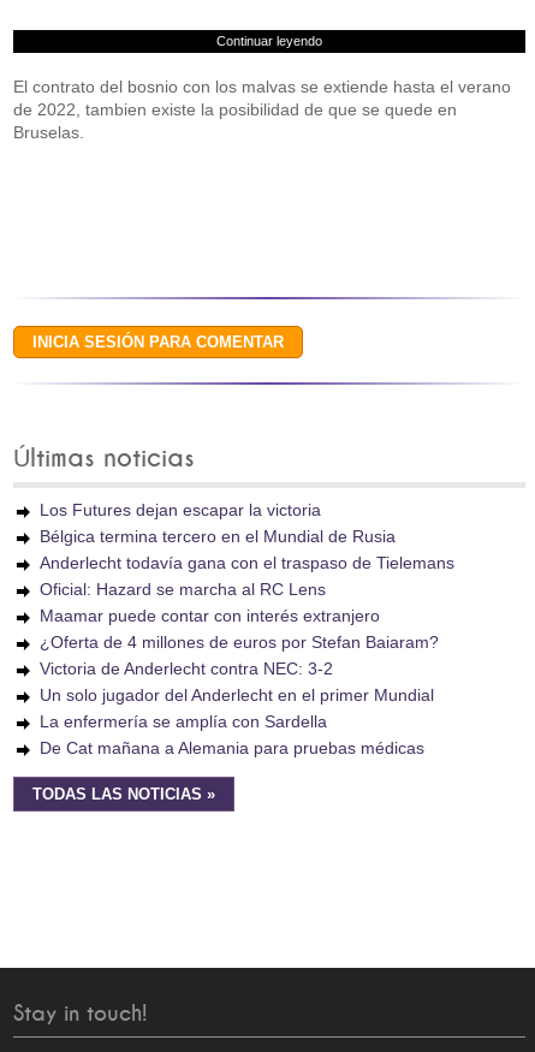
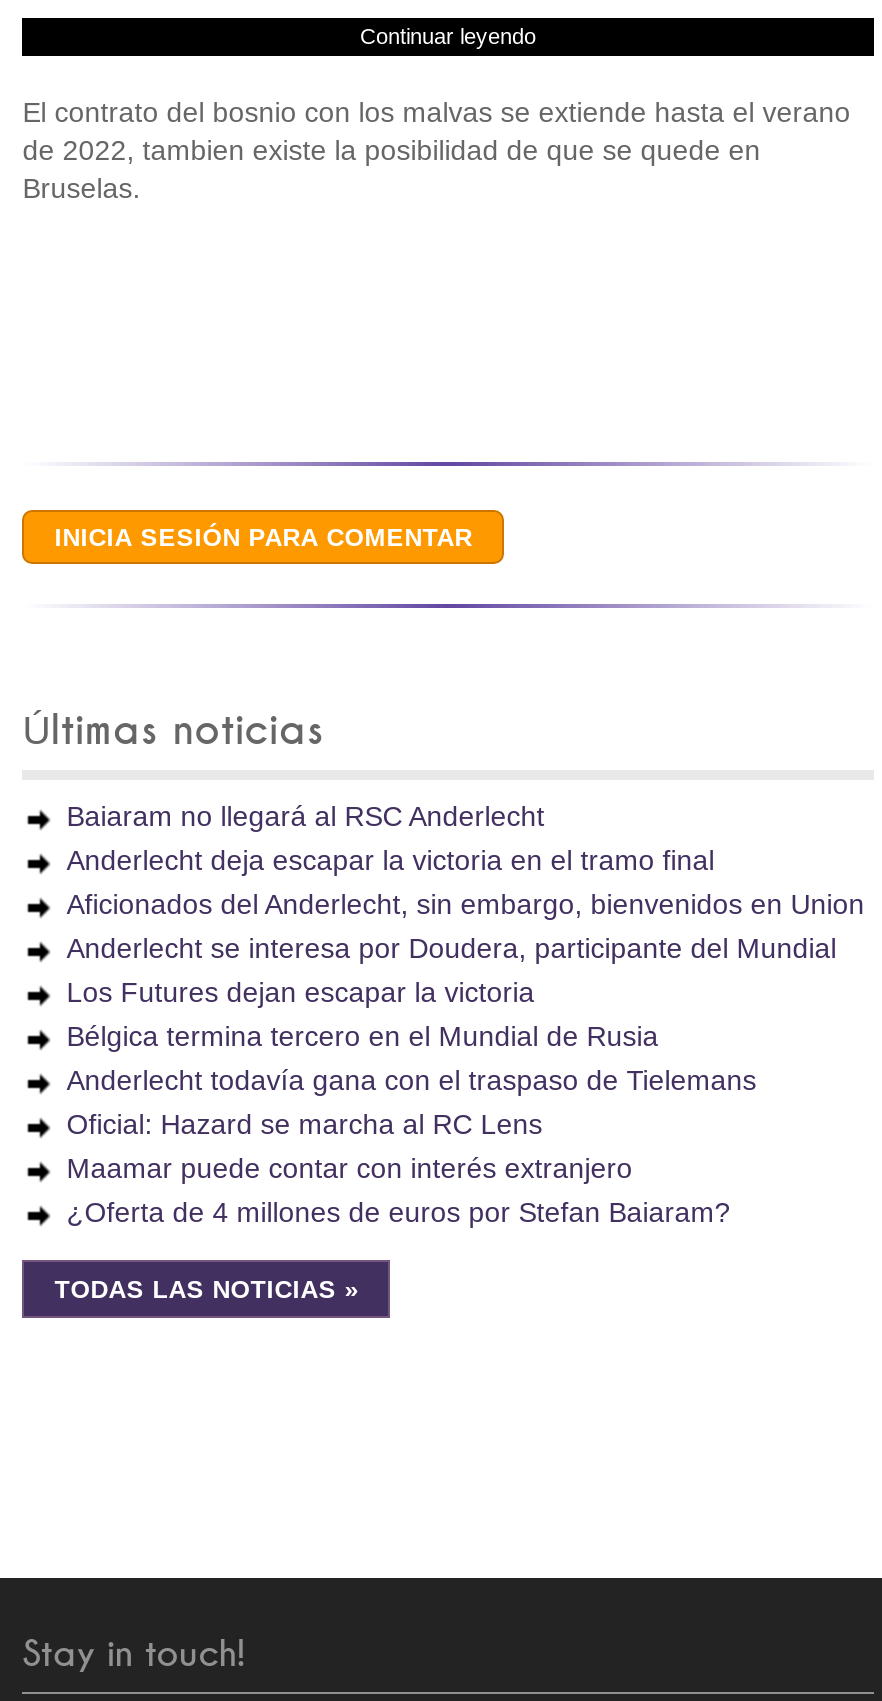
none -> [66,800,864,964] Baiaram no llegará al RSC Anderlecht | Anderlecht deja escapar la victoria en el tramo final | Aficionados del Anderlecht, sin embargo, bienvenidos en Union | Anderlecht se interesa por Doudera, participante del Mundial
moved [40,500,455,652] -> [66,976,756,1228]: Los Futures dejan escapar la victoria | Bélgica termina tercero en el Mundial de Rusia | Anderlecht todavía gana con el traspaso de Tielemans | Oficial: Hazard se marcha al RC Lens | Maamar puede contar con interés extranjero | ¿Oferta de 4 millones de euros por Stefan Baiaram?
[40,659,434,757] Victoria de Anderlecht contra NEC: 3-2 | Un solo jugador del Anderlecht en el primer Mundial | La enfermería se amplía con Sardella | De Cat mañana a Alemania para pruebas médicas -> none

